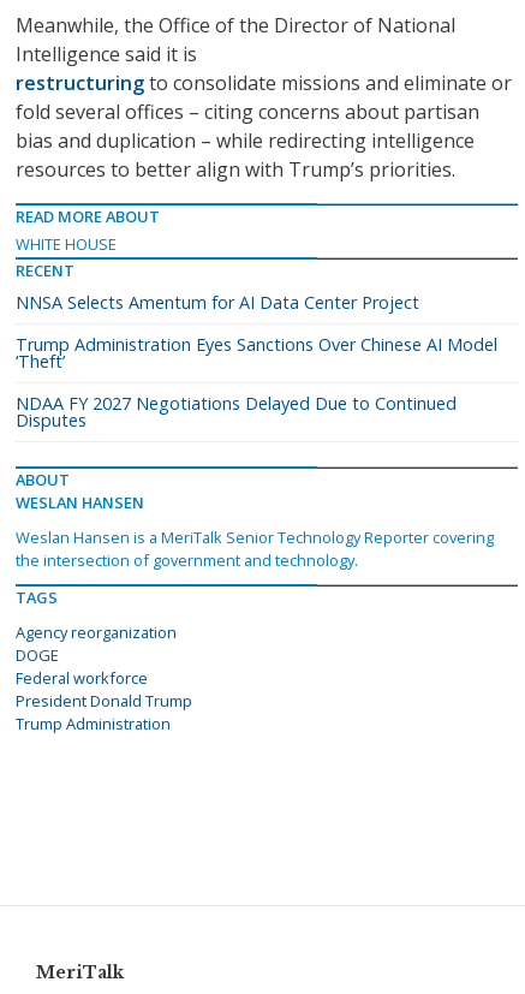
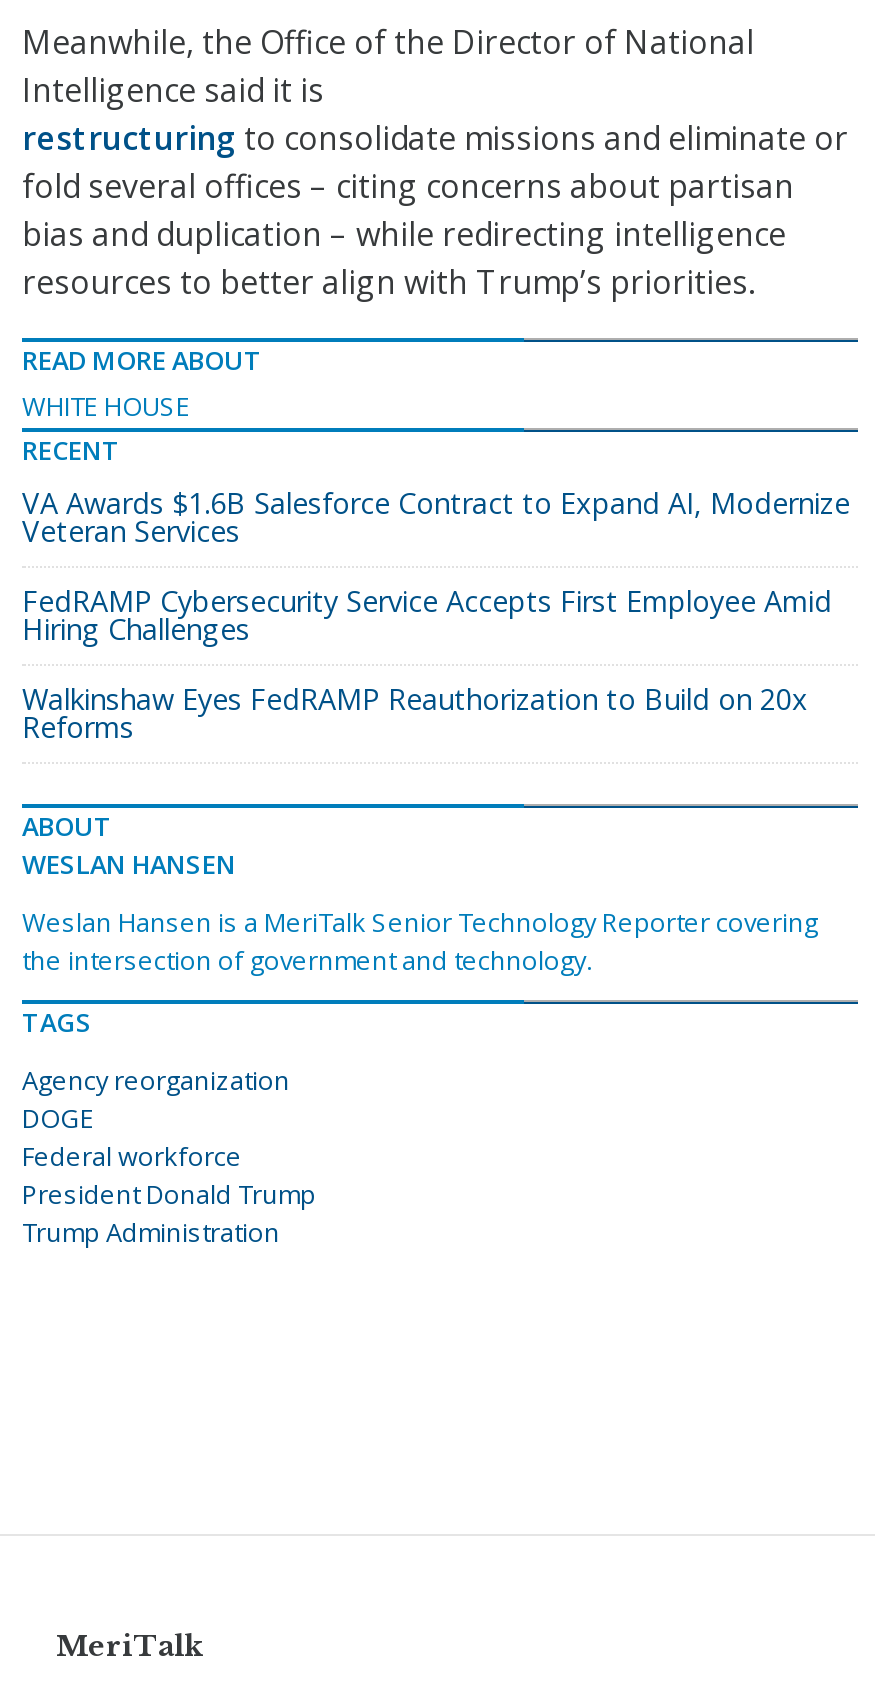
[16,291,419,314] NNSA Selects Amentum for AI Data Center Project -> [22,484,850,550] VA Awards $1.6B Salesforce Contract to Expand AI, Modernize | Veteran Services
[16,333,497,373] Trump Administration Eyes Sanctions Over Chinese AI Model | ‘Theft’ -> [22,582,832,648] FedRAMP Cybersecurity Service Accepts First Employee Amid | Hiring Challenges
[16,392,457,432] NDAA FY 2027 Negotiations Delayed Due to Continued | Disputes -> [22,680,808,746] Walkinshaw Eyes FedRAMP Reauthorization to Build on 20x | Reforms

